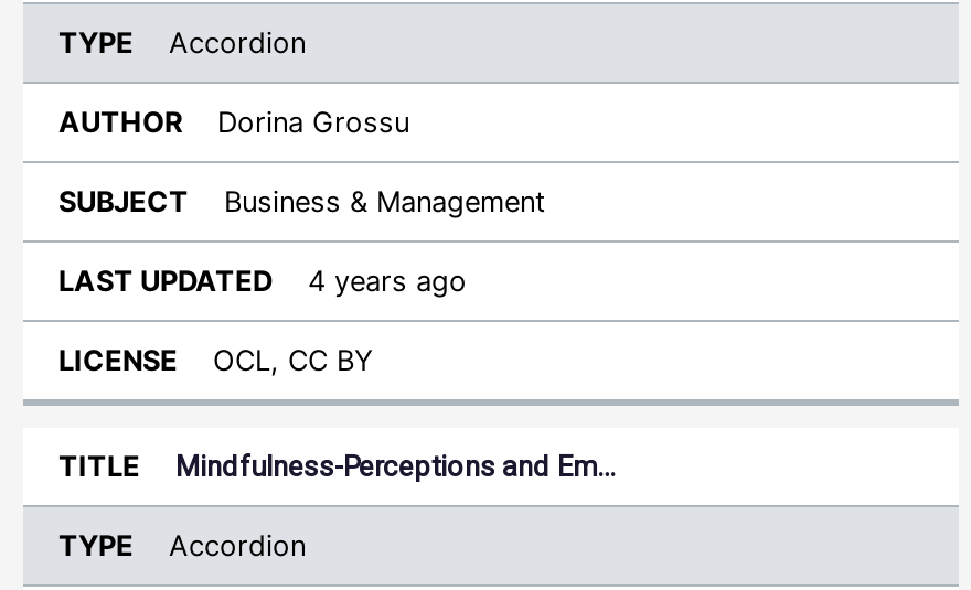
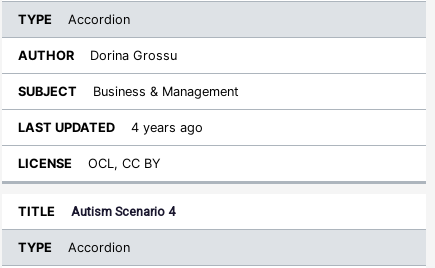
[175,450,617,483] Mindfulness-Perceptions and Em… -> [71,204,175,219] Autism Scenario 4

